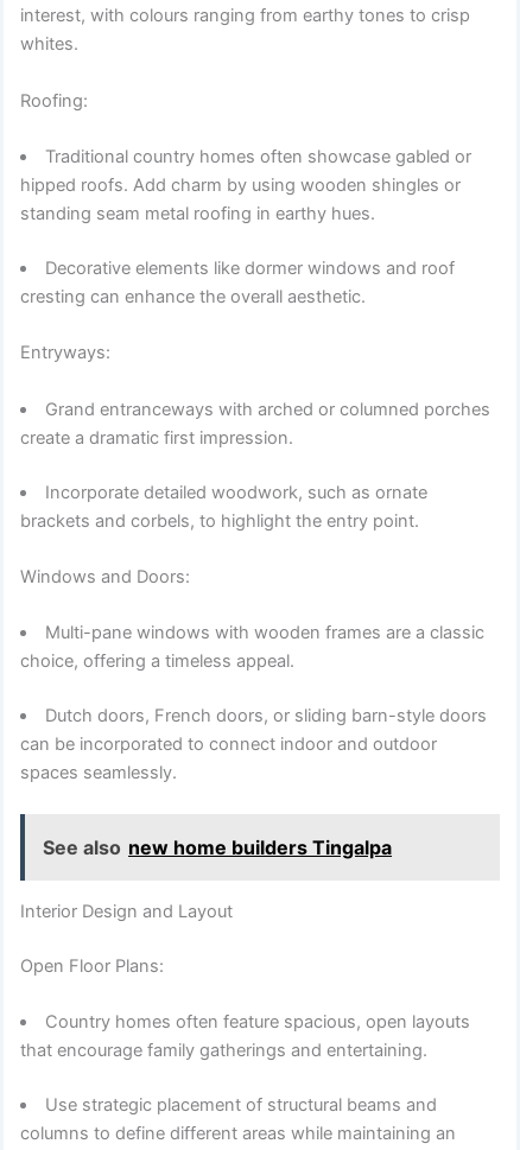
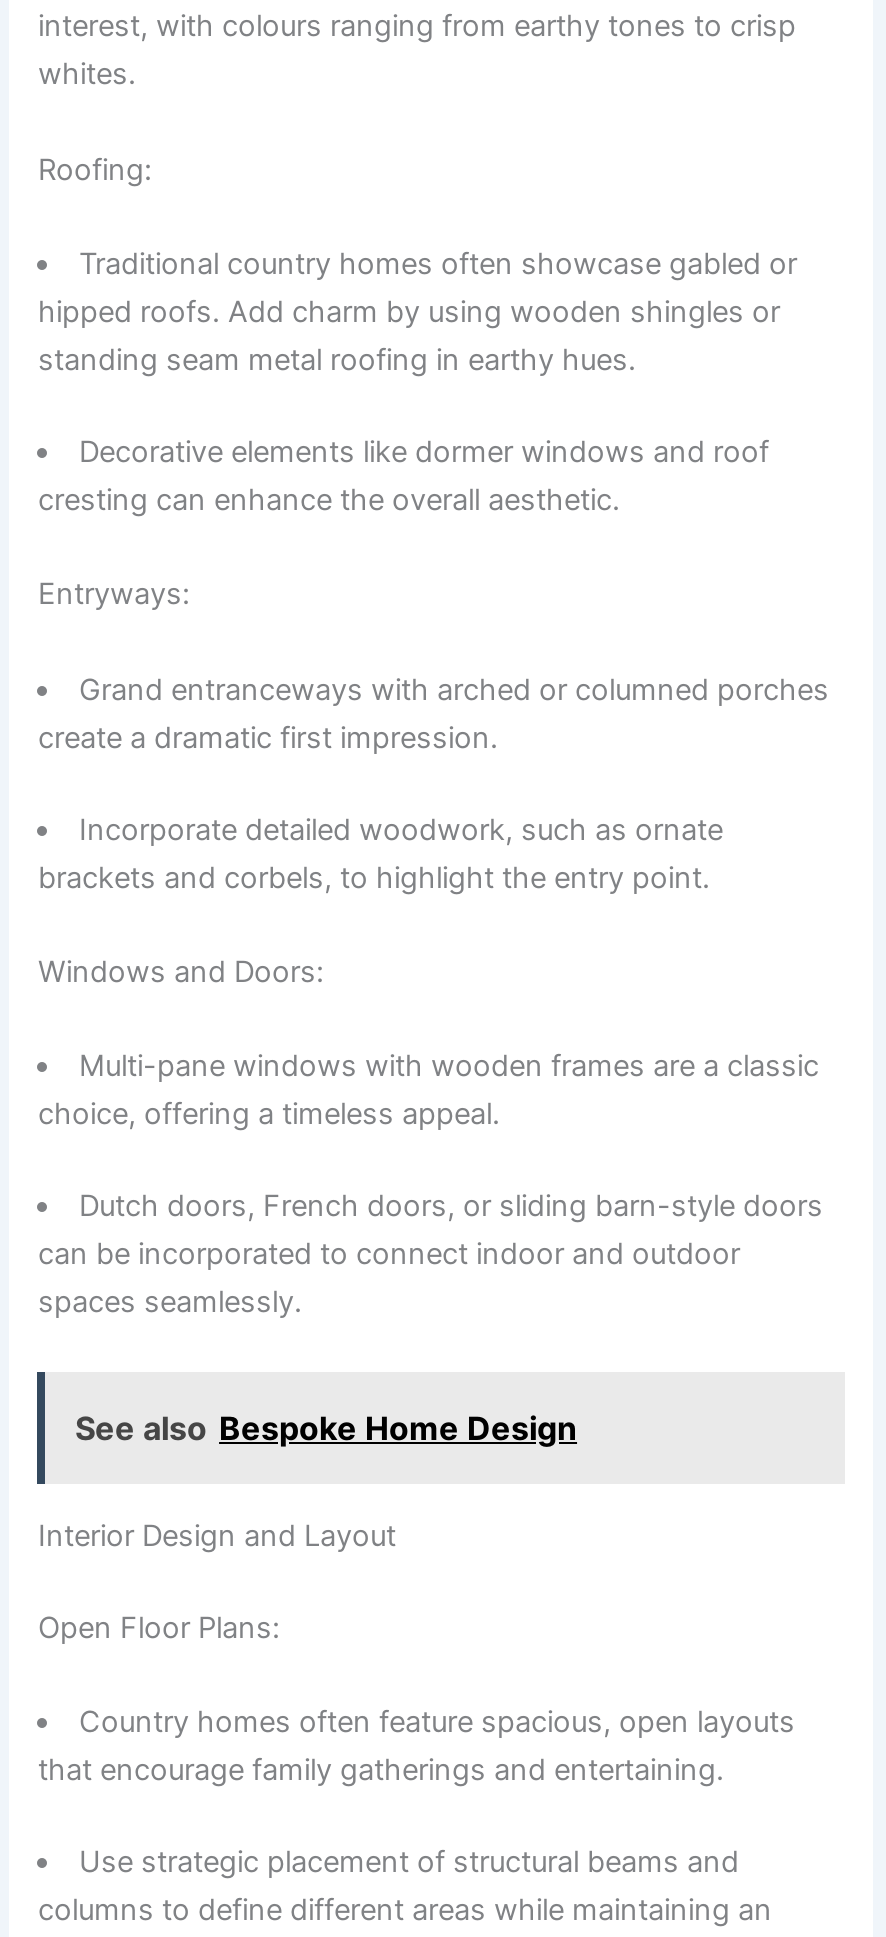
[43,836,392,859] See also new home builders Tingalpa -> [75,1408,577,1448] See also Bespoke Home Design

